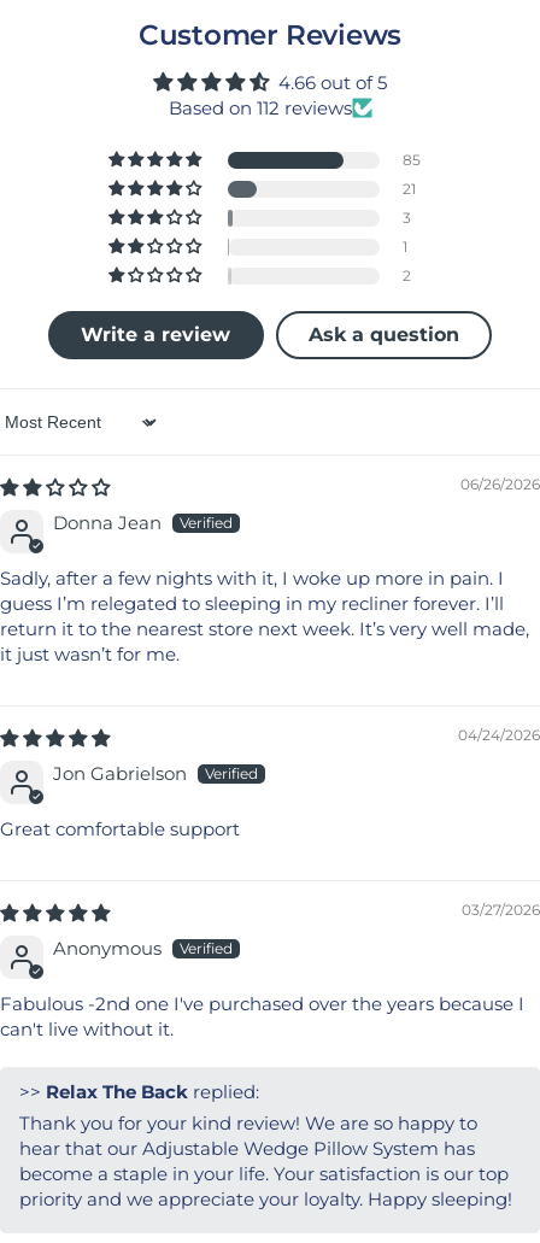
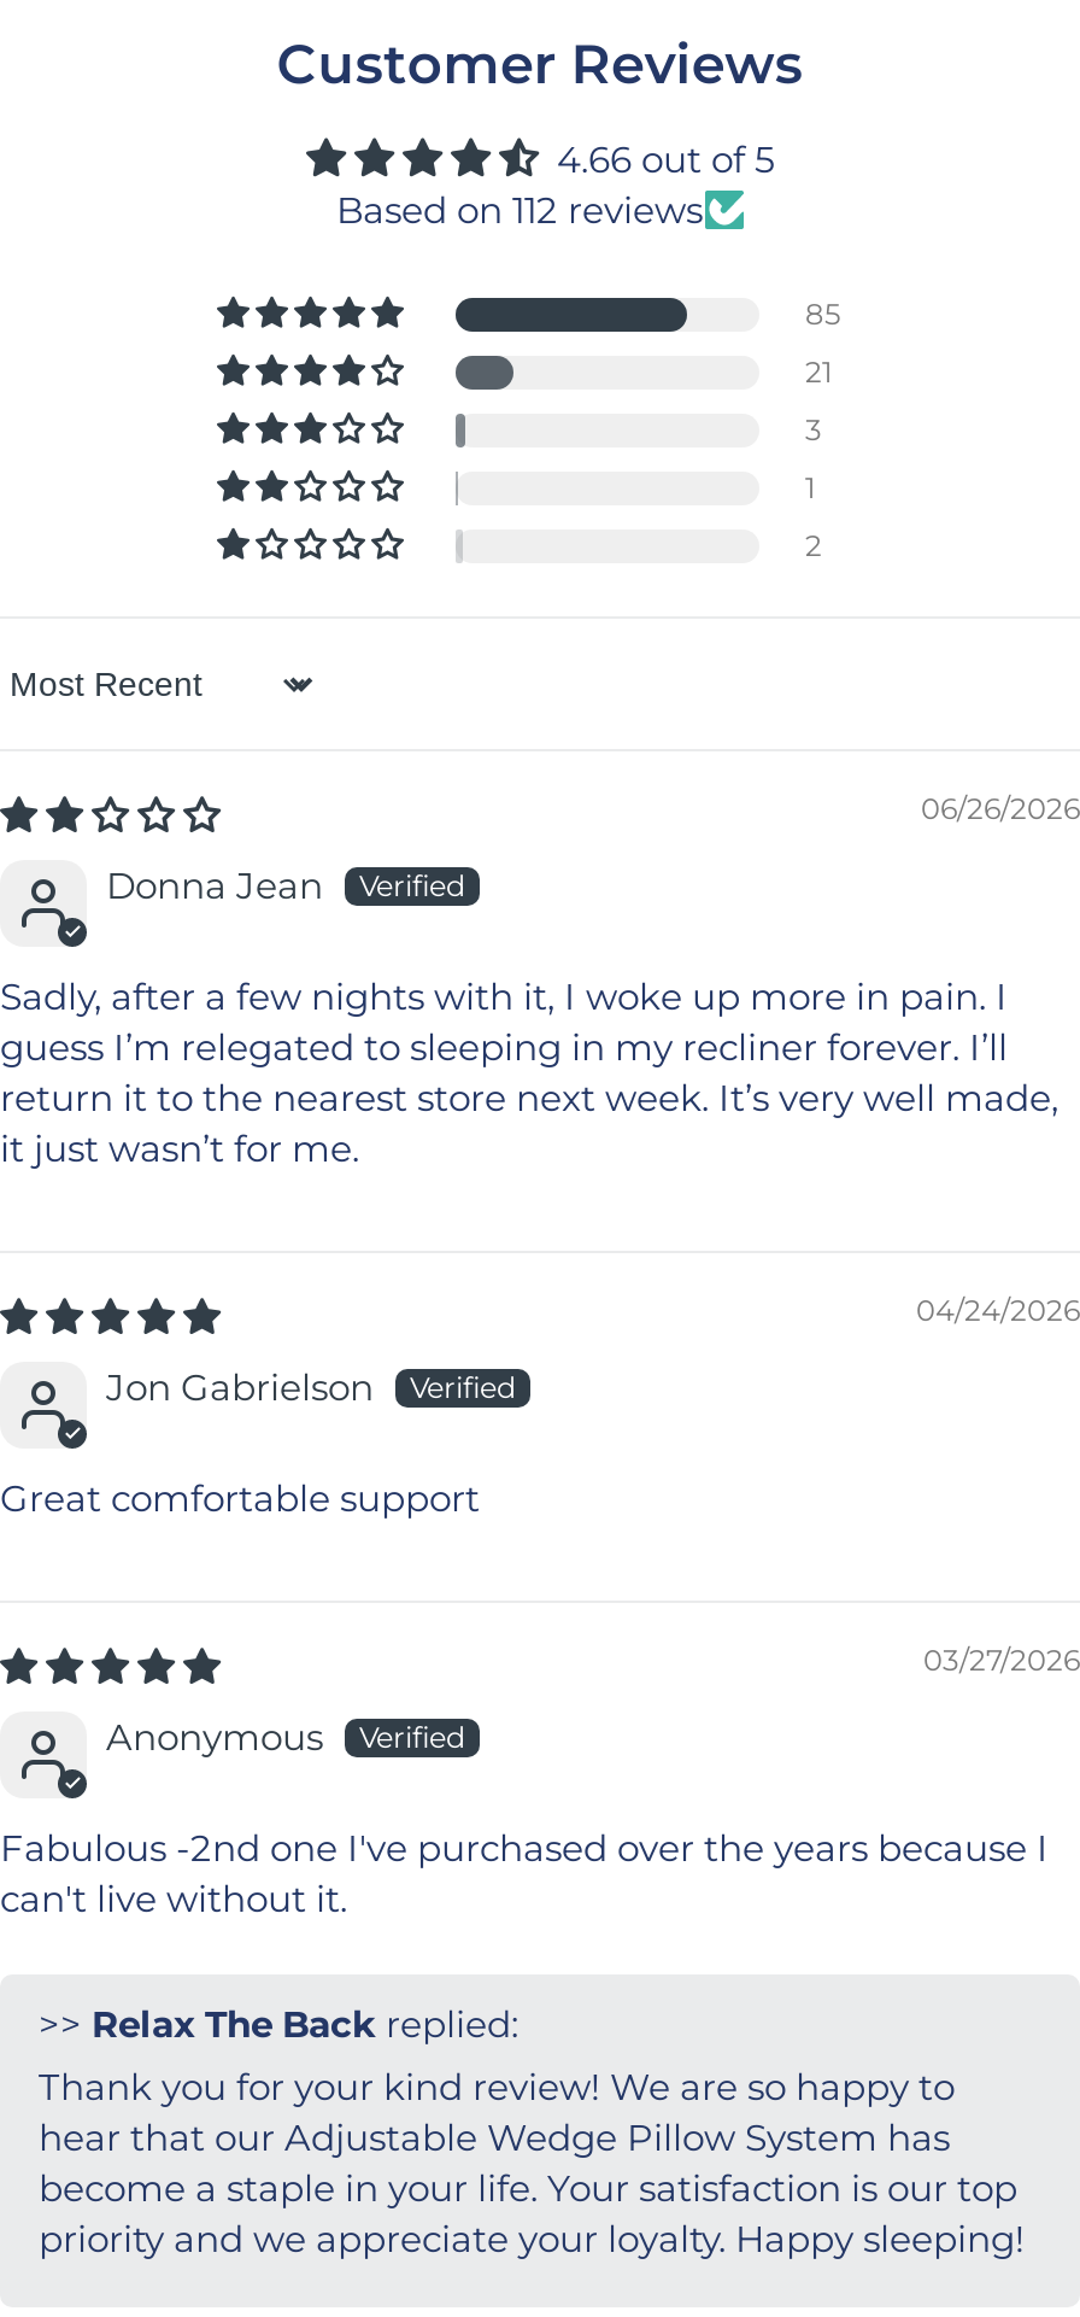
[81,323,459,346] Write a review | Ask a question -> none

